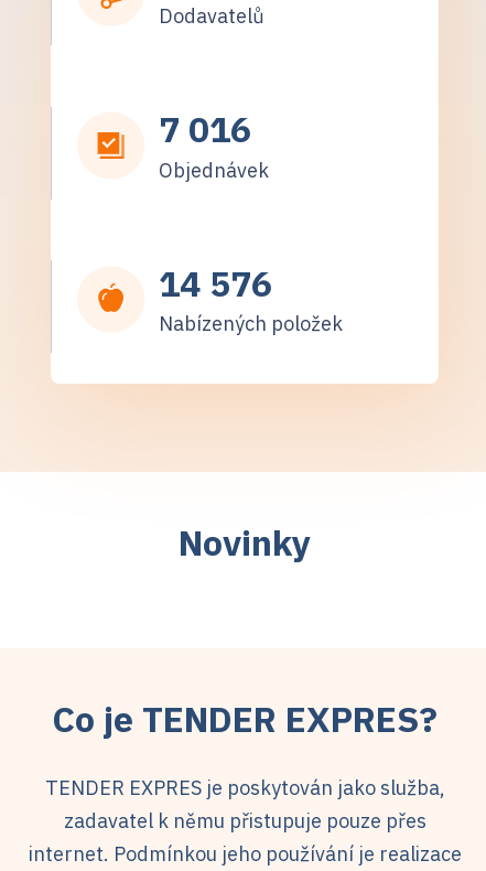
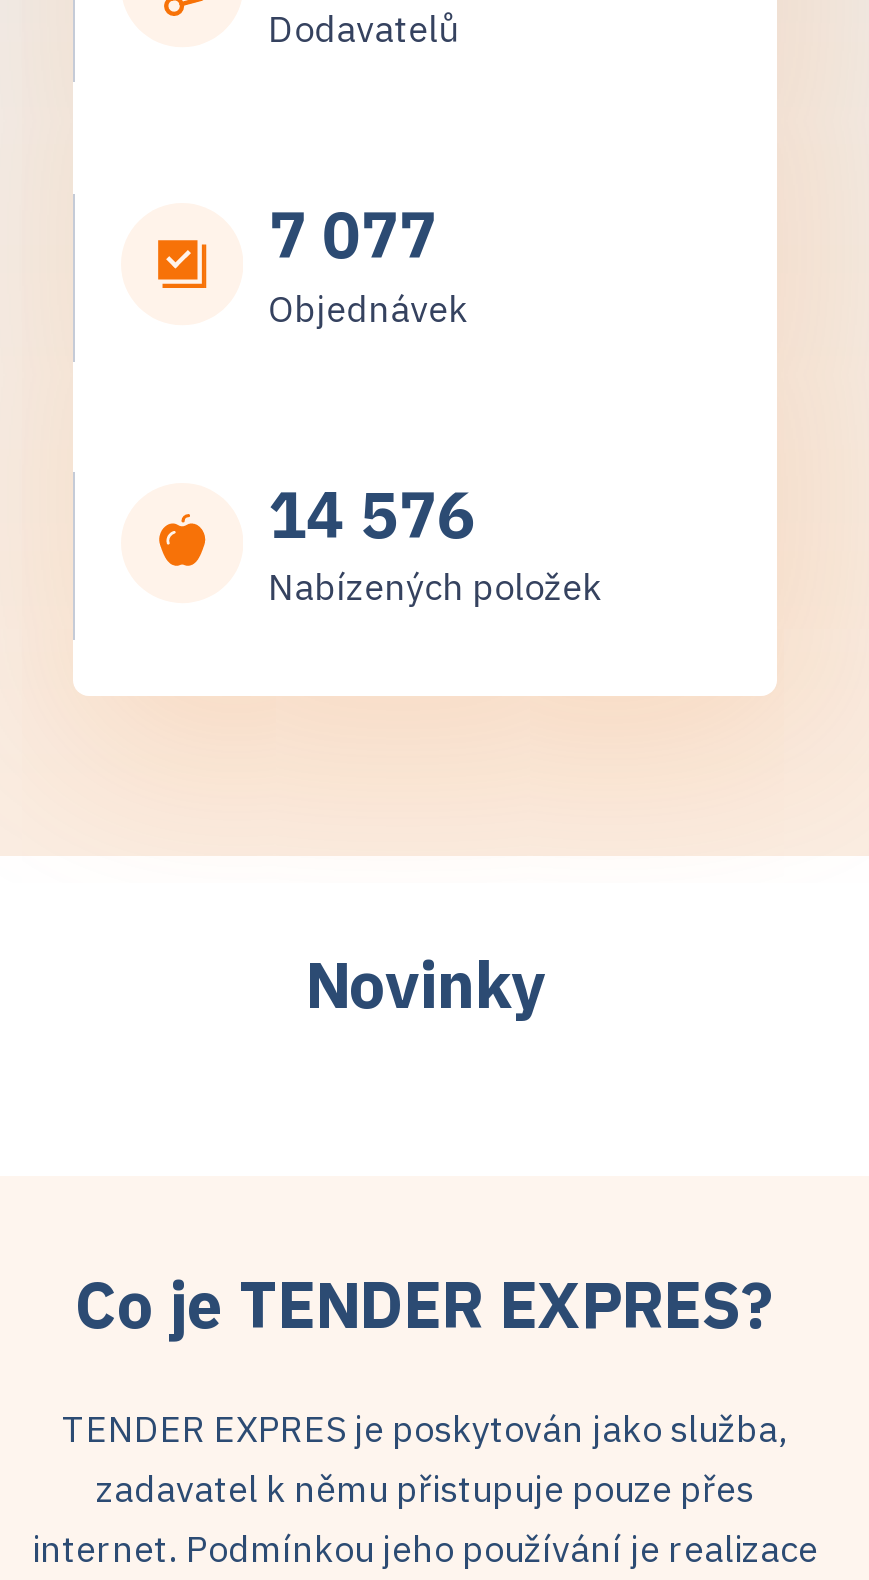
[158,106,251,153] 7 016 -> [268,193,436,277] 7 077

